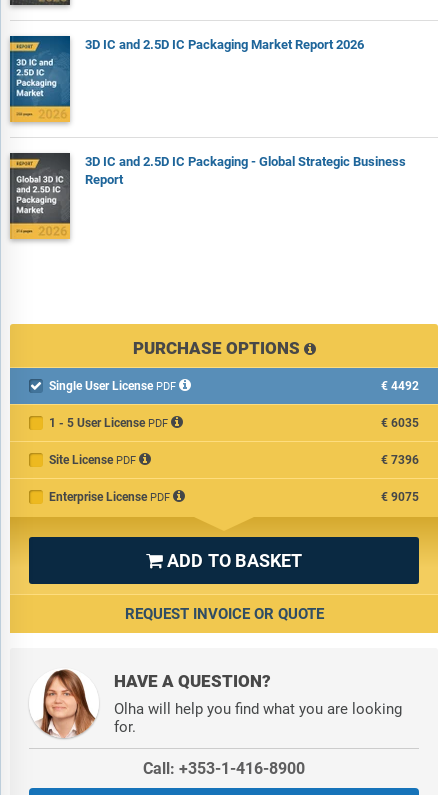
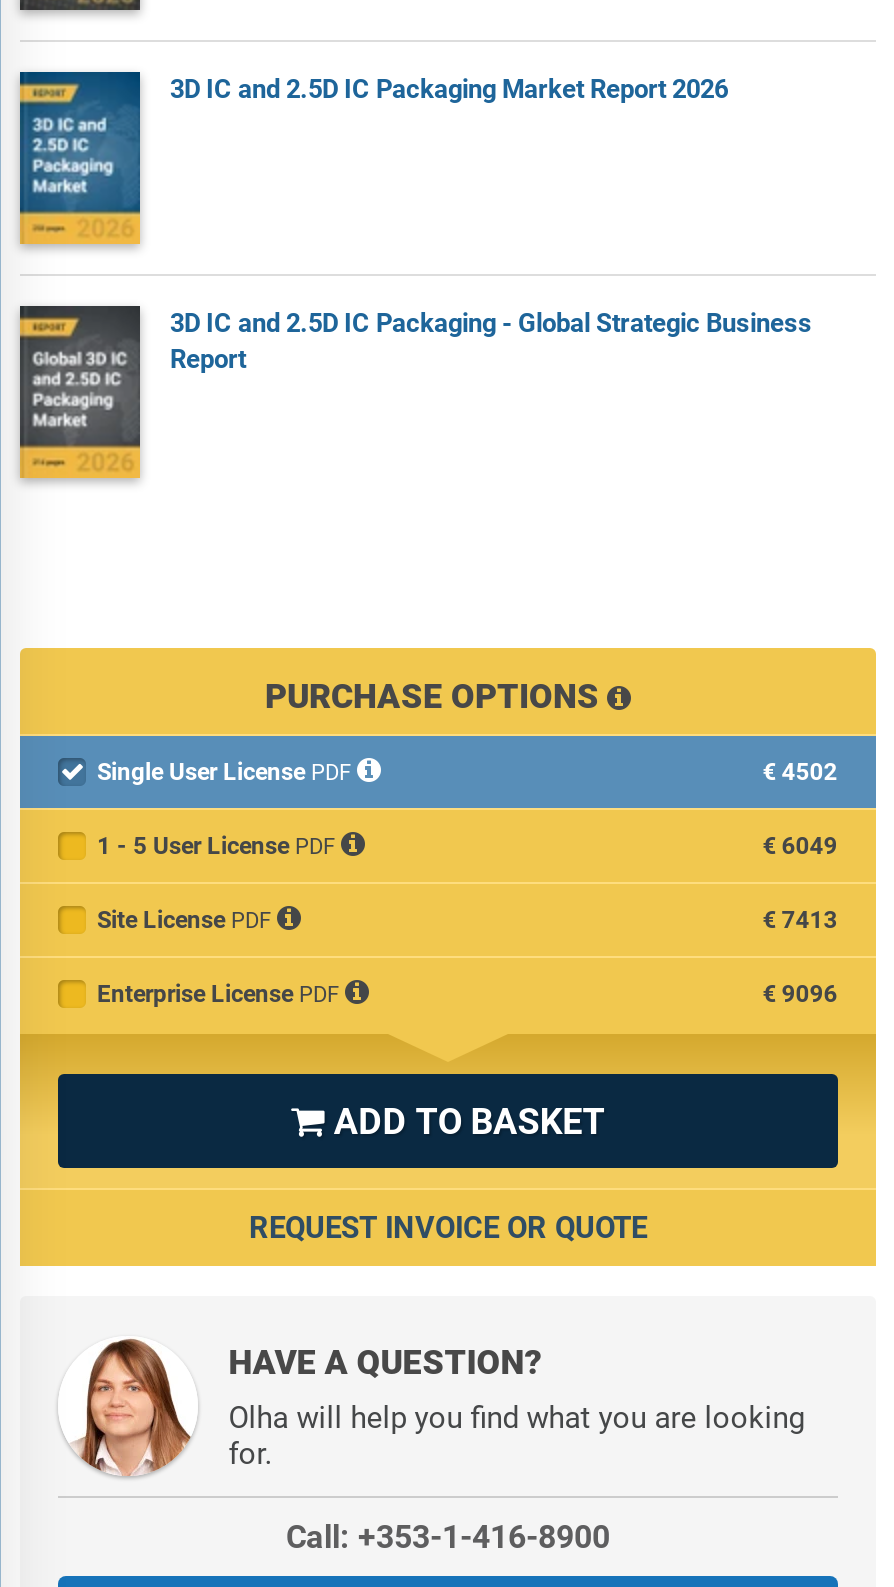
[391,379,419,393] €4492 -> [782,758,838,786] €4502
[391,416,419,430] €6035 -> [782,832,838,860] €6049
[391,453,419,467] €7396 -> [782,906,838,934] €7413
[391,490,419,504] €9075 -> [782,980,838,1008] €9096

